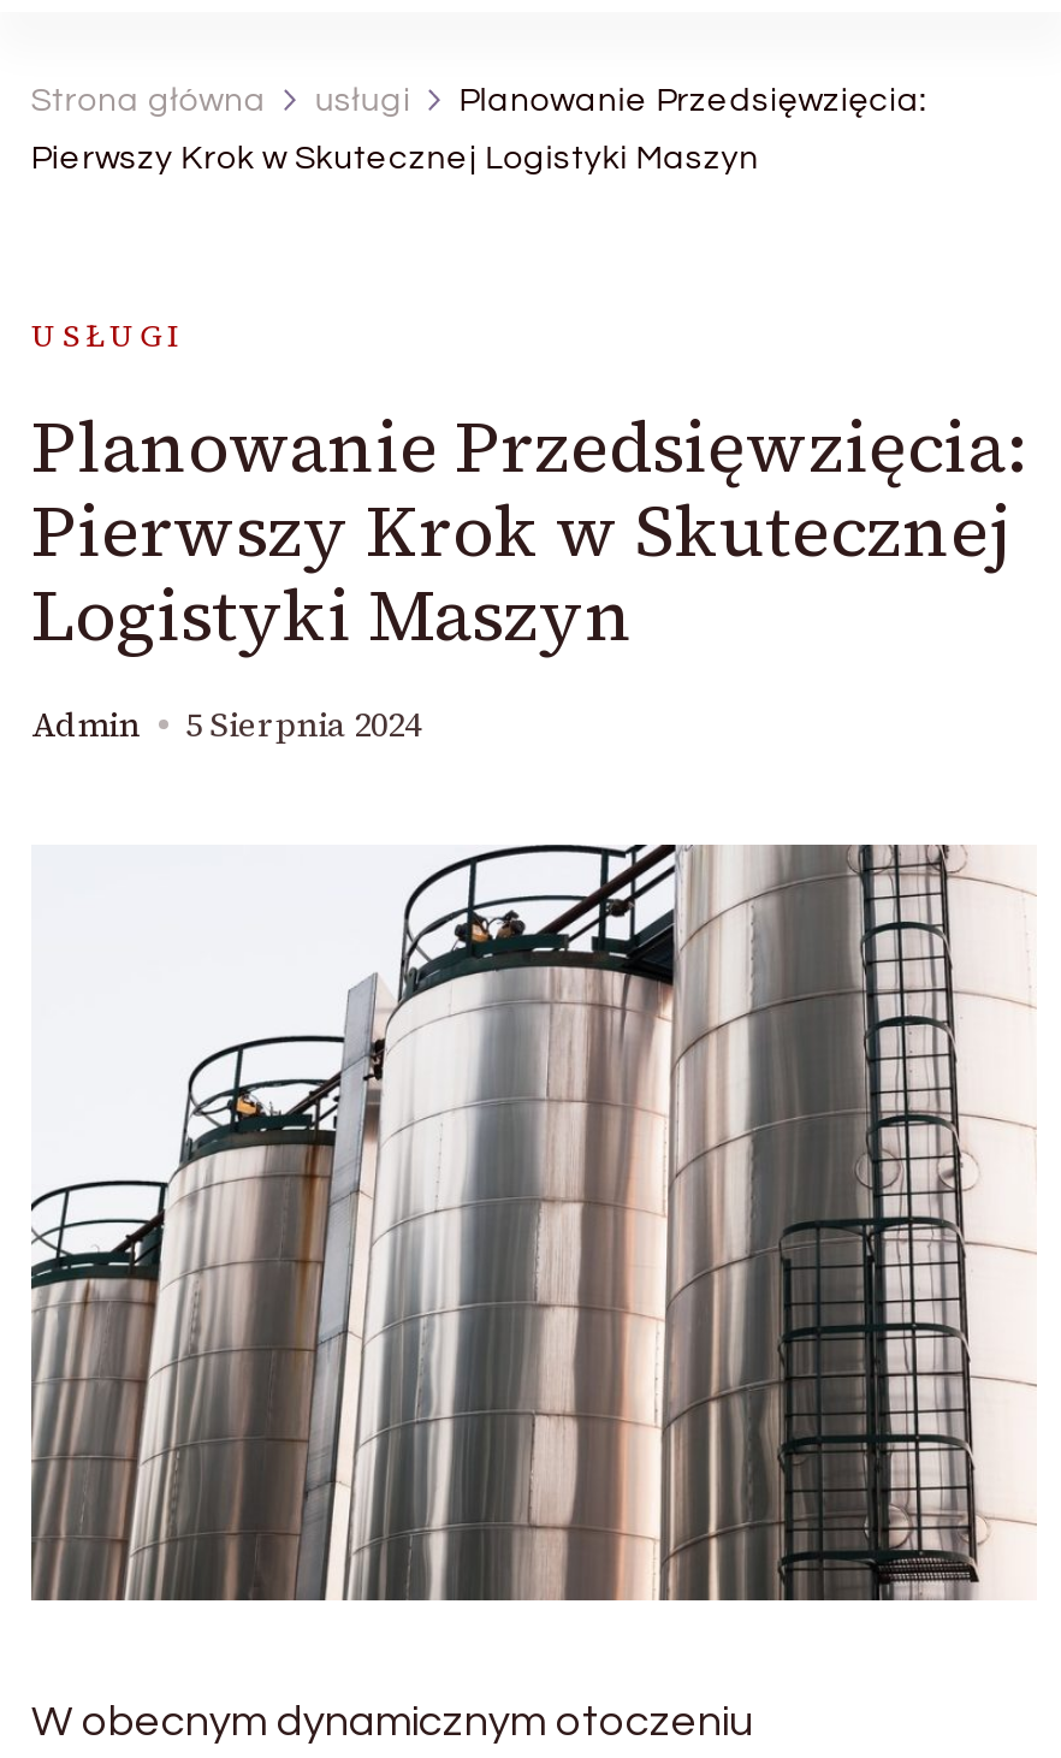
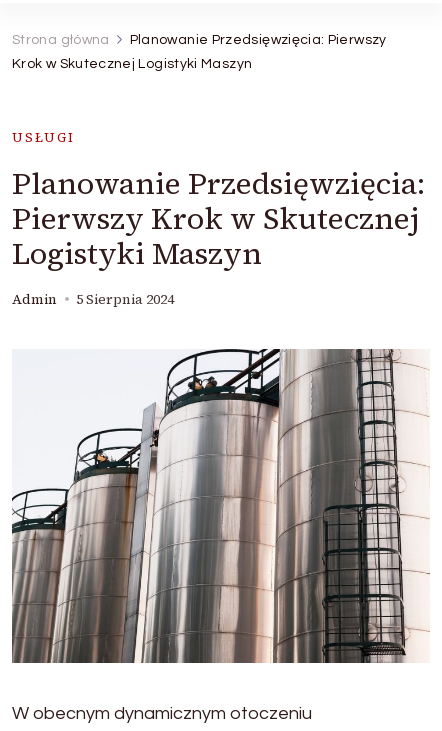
[314,84,928,118] usługi | Planowanie Przedsięwzięcia: -> [130,33,387,47] Planowanie Przedsięwzięcia: Pierwszy
[31,142,759,176] Pierwszy Krok w Skutecznej Logistyki Maszyn -> [12,57,252,71] Krok w Skutecznej Logistyki Maszyn

